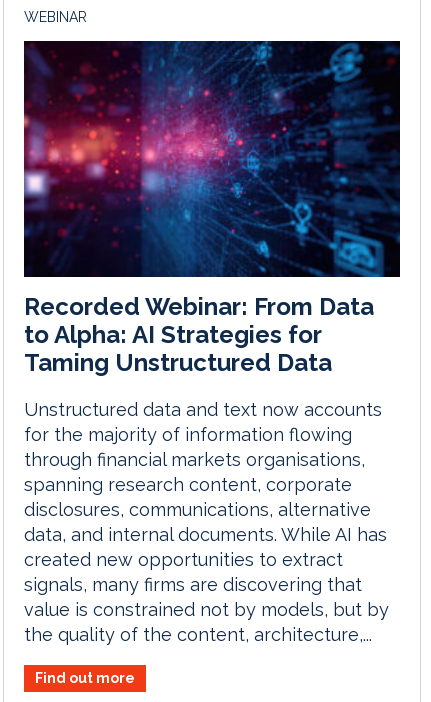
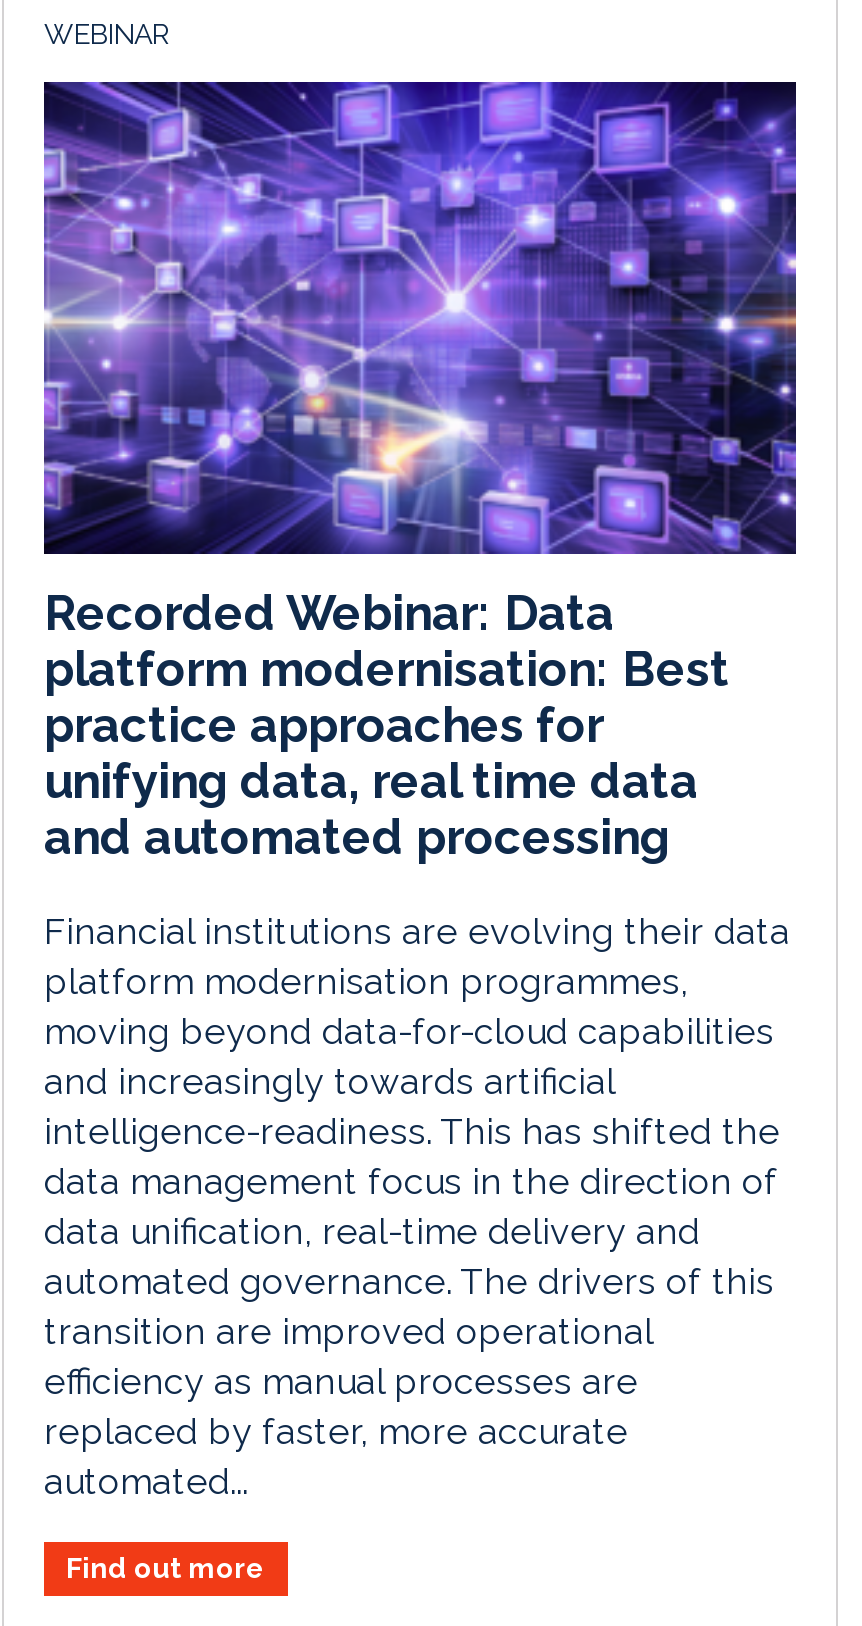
[23,40,401,377] [image] | Recorded Webinar: From Data | to Alpha: AI Strategies for | Taming Unstructured Data -> [42,80,798,866] [image] | Recorded Webinar: Data | platform modernisation: Best | practice approaches for | unifying data, real time data | and automated processing
[24,399,389,645] Unstructured data and text now accounts | for the majority of information flowing | through financial markets organisations, | spanning research content, corporate | disclosures, communications, alternative | data, and internal documents. While AI has | created new opportunities to extract | signals, many firms are discovering that | value is constrained not by models, but by | the quality of the content, architecture,... -> [44,910,790,1502] Financial institutions are evolving their data | platform modernisation programmes, | moving beyond data-for-cloud capabilities | and increasingly towards artificial | intelligence-readiness. This has shifted the | data management focus in the direction of | data unification, real-time delivery and | automated governance. The drivers of this | transition are improved operational | efficiency as manual processes are | replaced by faster, more accurate | automated...

